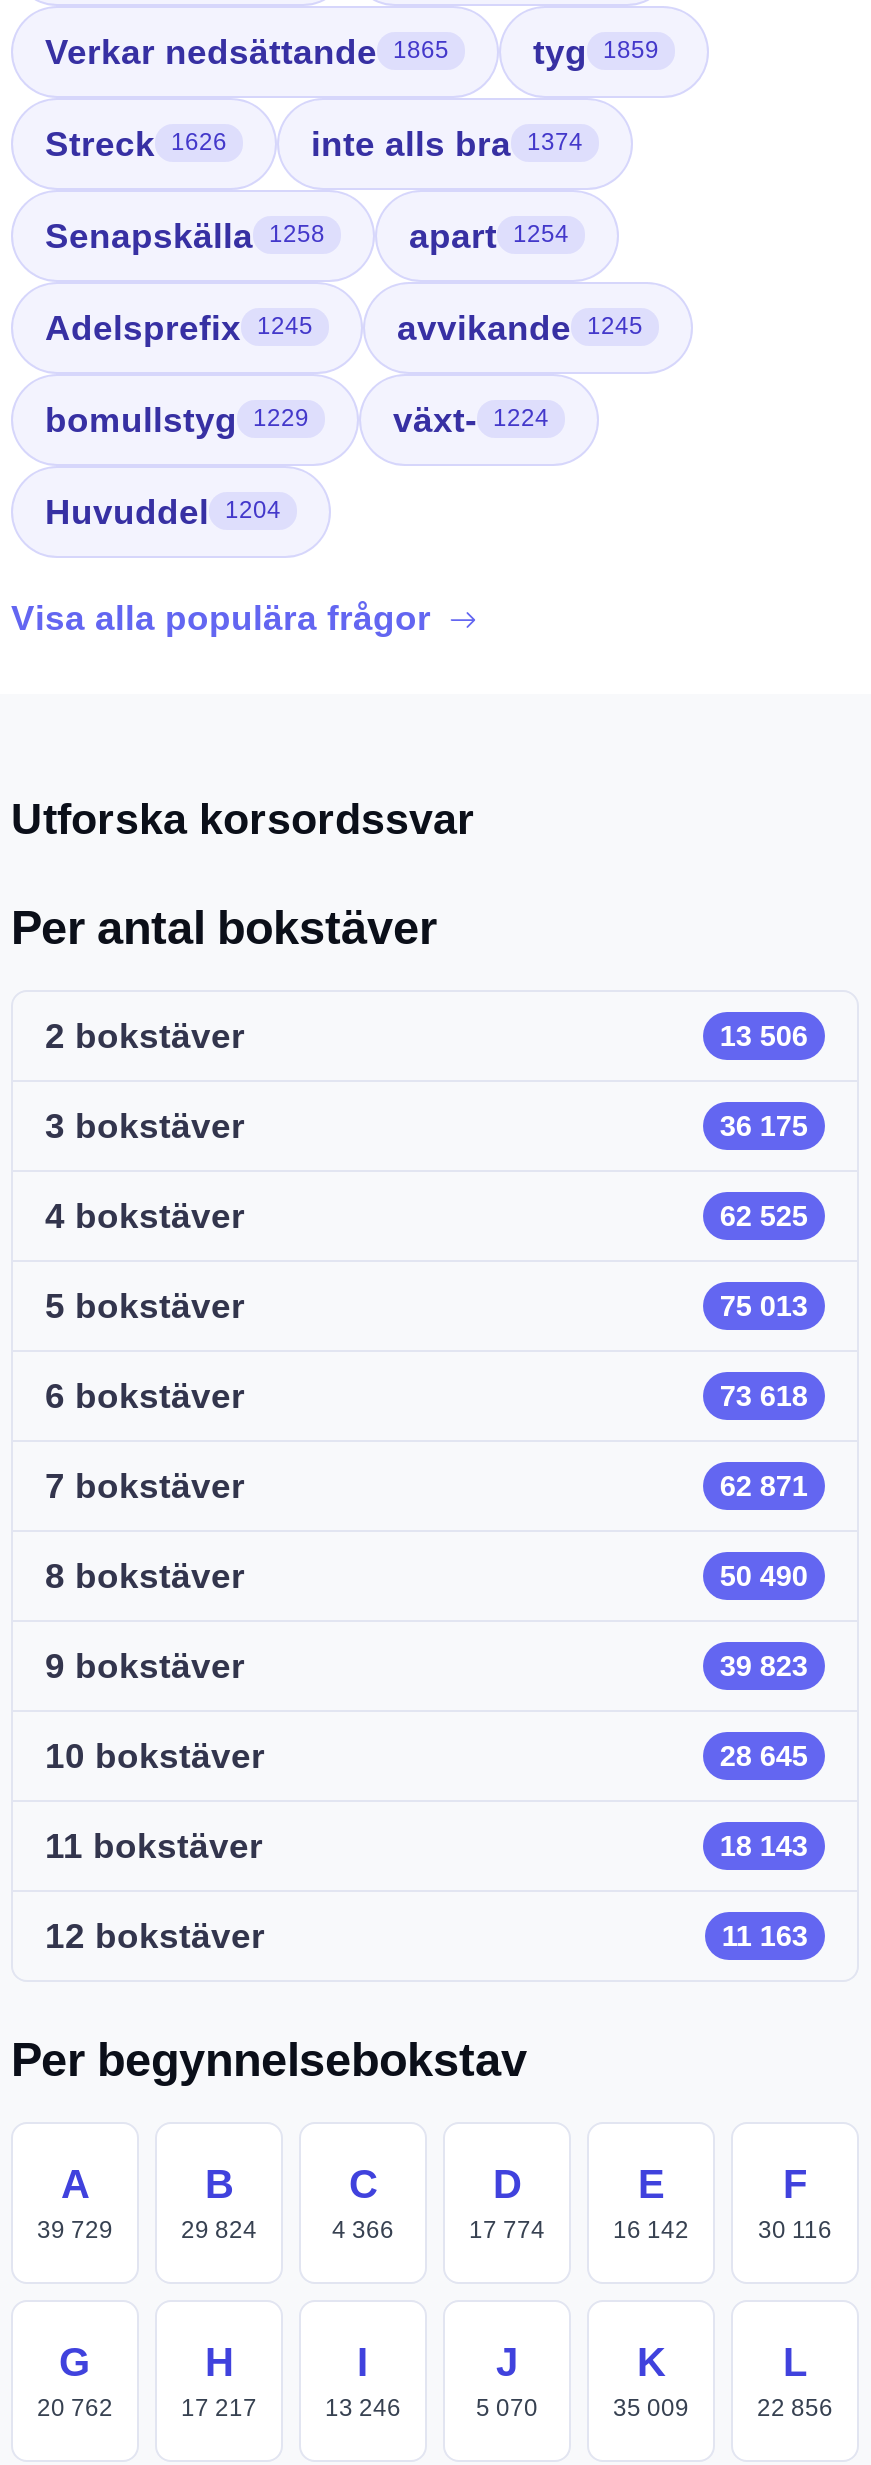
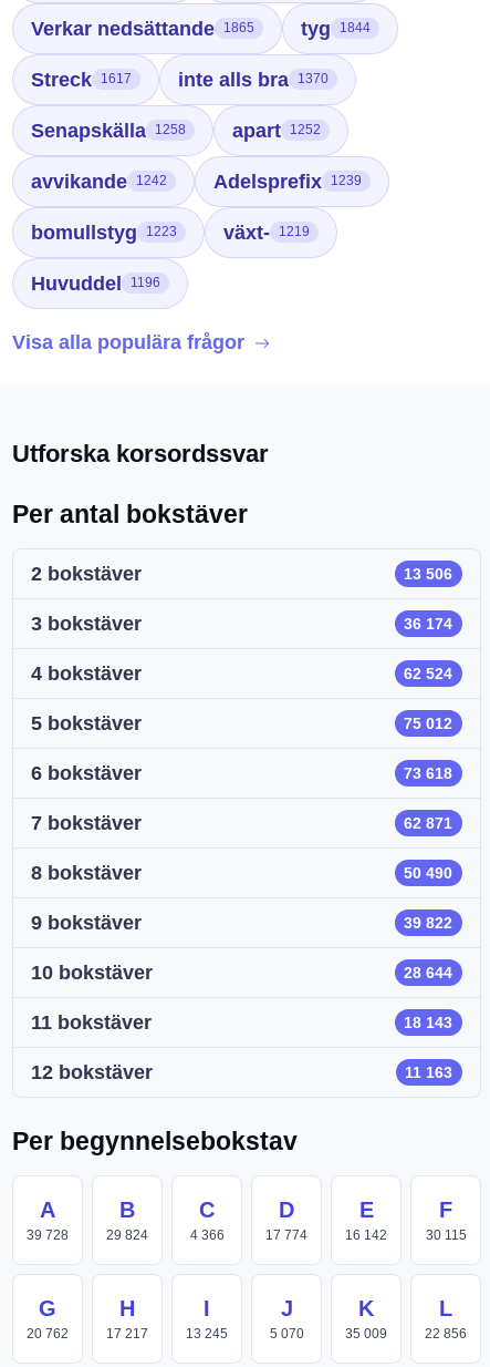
[533,31,659,71] tyg 1859 -> [301,17,371,39] tyg 1844
[45,123,227,163] Streck 1626 -> [31,68,132,90] Streck 1617
[311,123,583,163] inte alls bra 1374 -> [178,68,329,90] inte alls bra 1370
[409,215,569,255] apart 1254 -> [232,119,321,141] apart 1252
[45,307,643,347] Adelsprefix 1245 | avvikande 1245 -> [31,170,362,192] avvikande 1242 | Adelsprefix 1239
[45,399,549,439] bomullstyg 1229 | växt- 1224 -> [31,221,310,243] bomullstyg 1223 | växt- 1219
[45,491,281,531] Huvuddel 1204 -> [31,272,160,294] Huvuddel 1196
[720,1109,808,1141] 36 175 -> [404,614,453,632] 36 174
[720,1199,808,1231] 62 525 -> [404,664,453,682] 62 524
[720,1289,808,1321] 75 013 -> [404,714,453,732] 75 012
[720,1649,808,1681] 39 823 -> [404,913,453,931] 39 822
[720,1739,808,1771] 28 645 -> [404,963,453,981] 28 644
[37,2215,113,2243] 39 729 -> [27,1227,69,1242] 39 728
[758,2215,832,2243] 30 116 -> [425,1227,466,1242] 30 115
[325,2393,401,2421] 13 246 -> [186,1325,228,1341] 13 245

